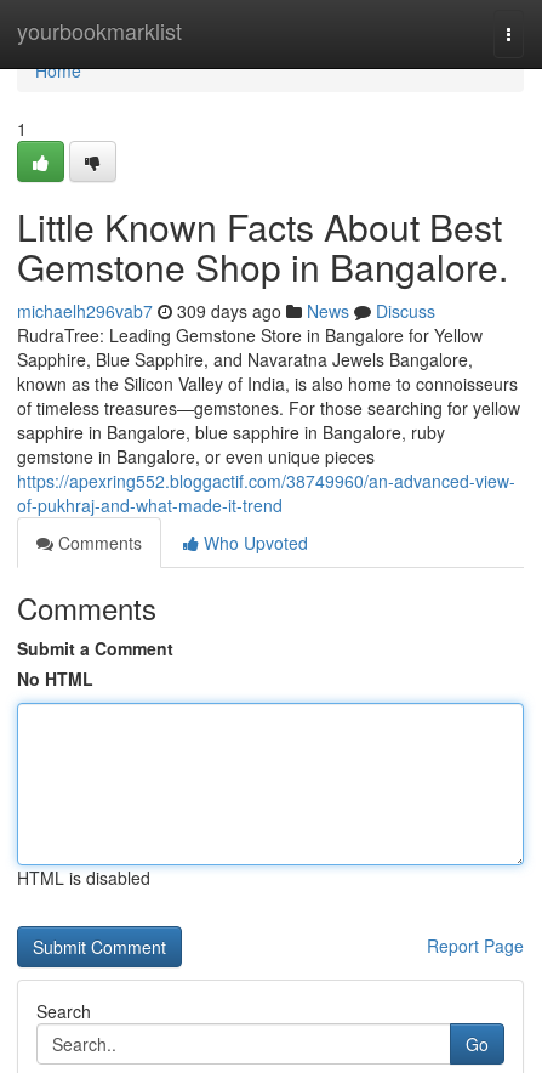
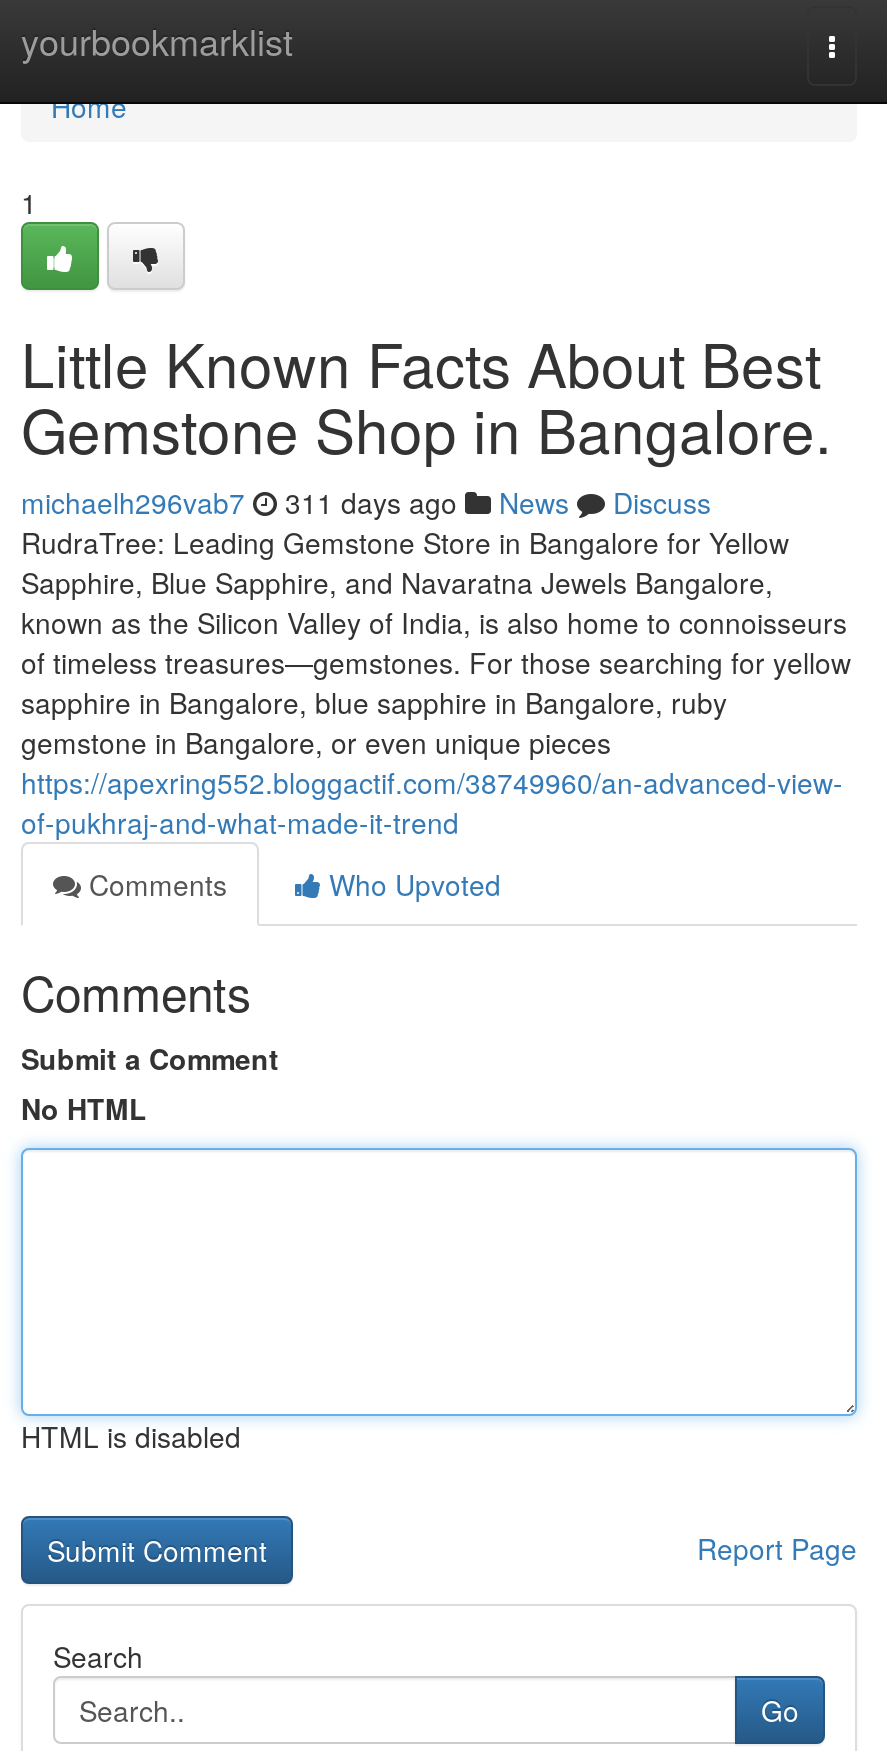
[17,299,435,323] michaelh296vab7 309 days ago News Discuss -> [21,482,711,522] michaelh296vab7 311 days ago News Discuss

